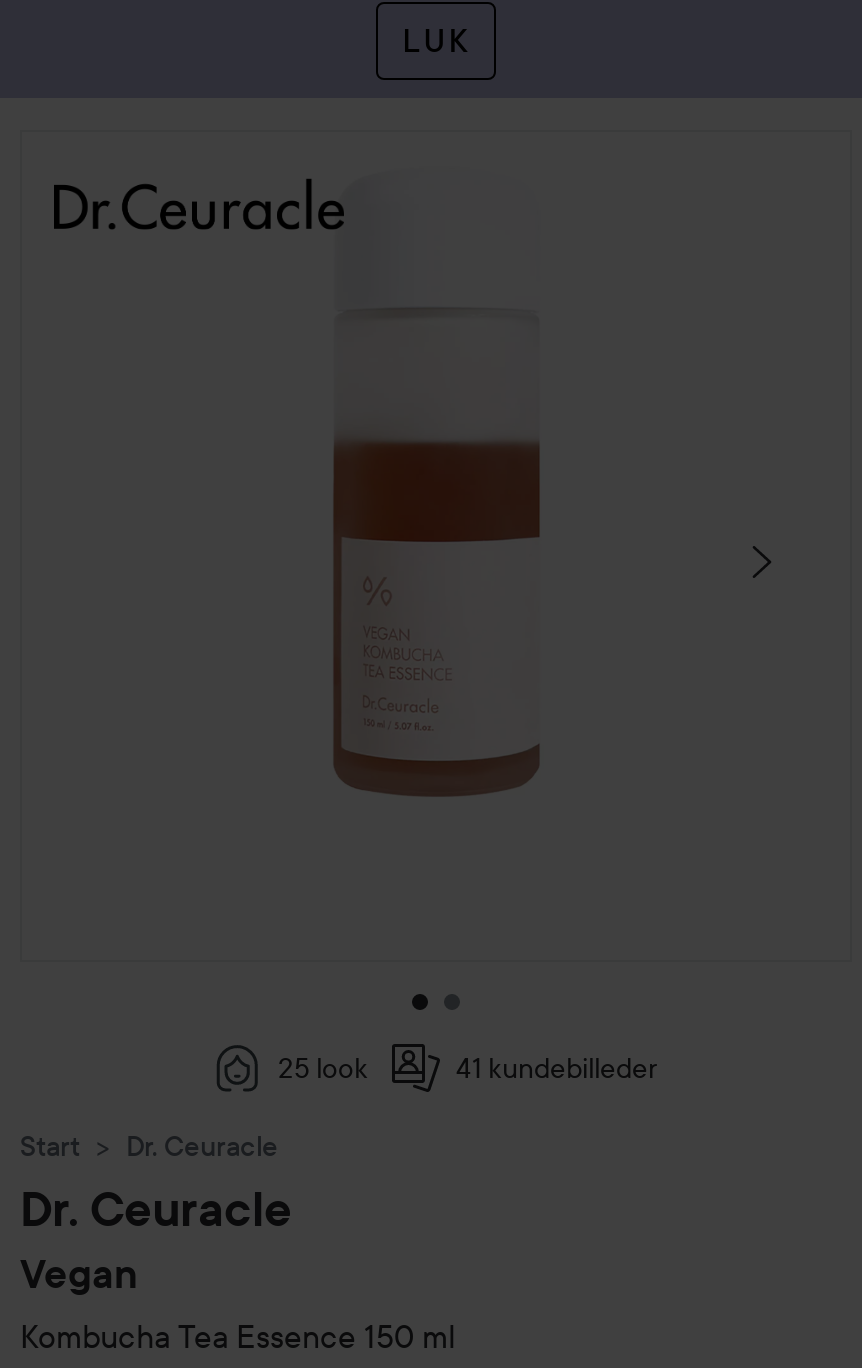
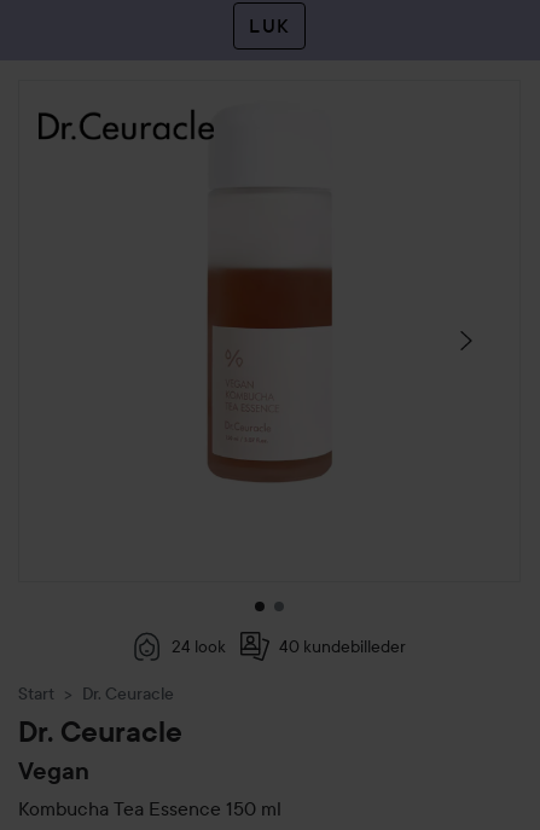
[278,1050,368,1086] 25 look -> [172,636,226,657] 24 look
[456,1050,658,1086] 41 kundebilleder -> [279,636,406,657] 40 kundebilleder

